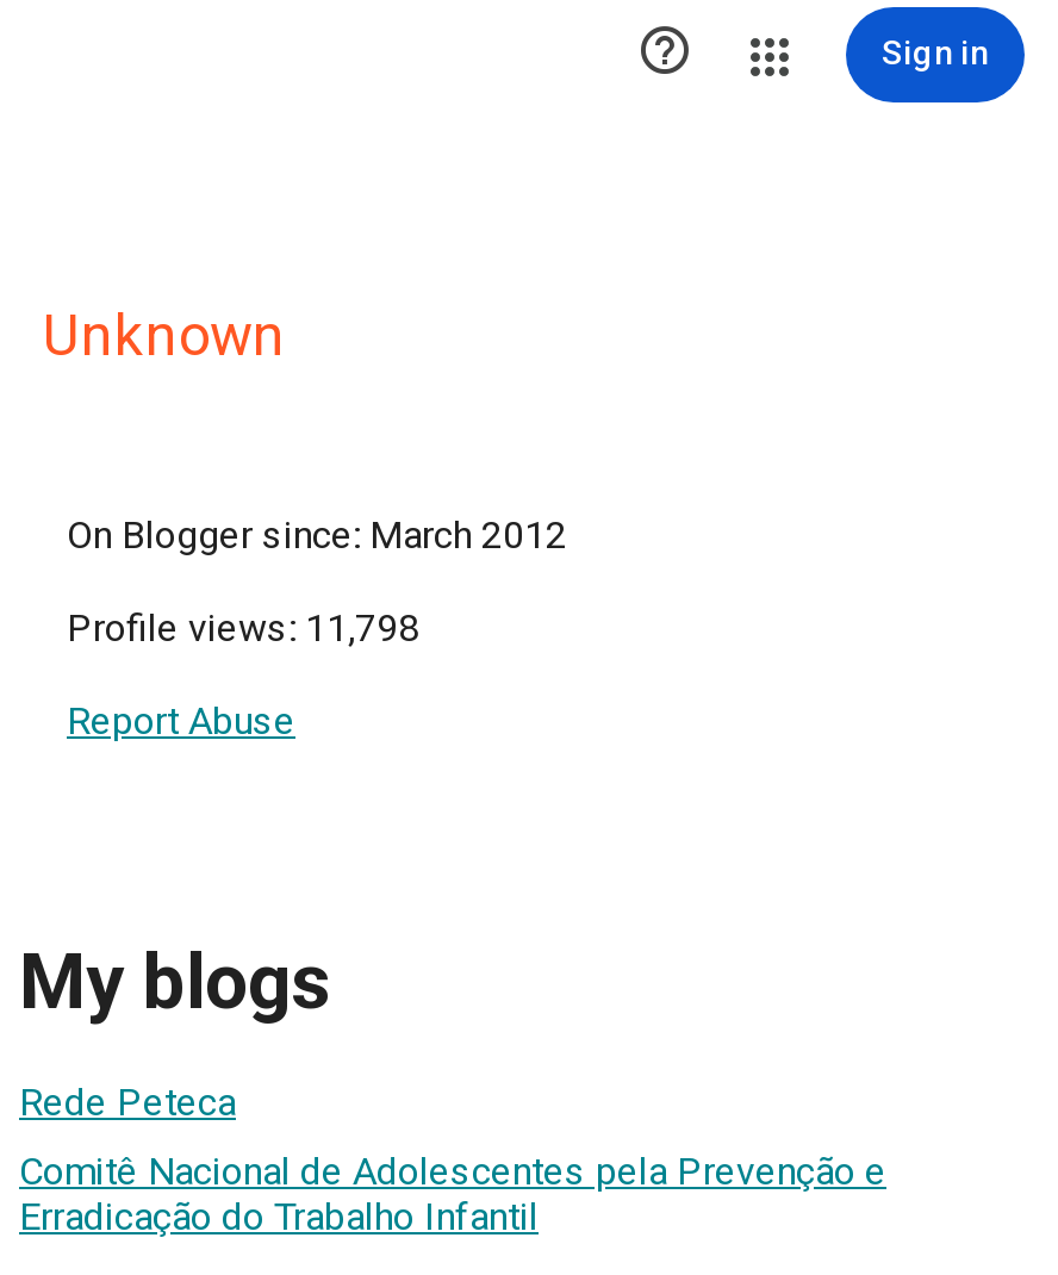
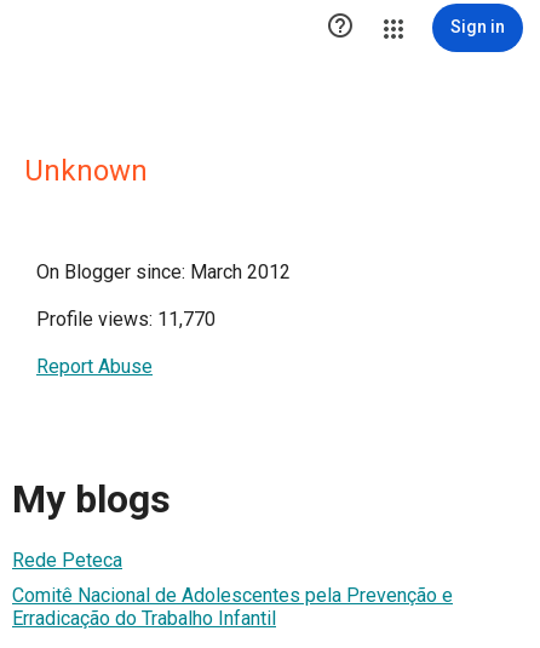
[67,605,419,651] Profile views: 11,798 -> [36,308,216,331] Profile views: 11,770

